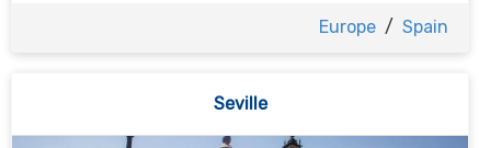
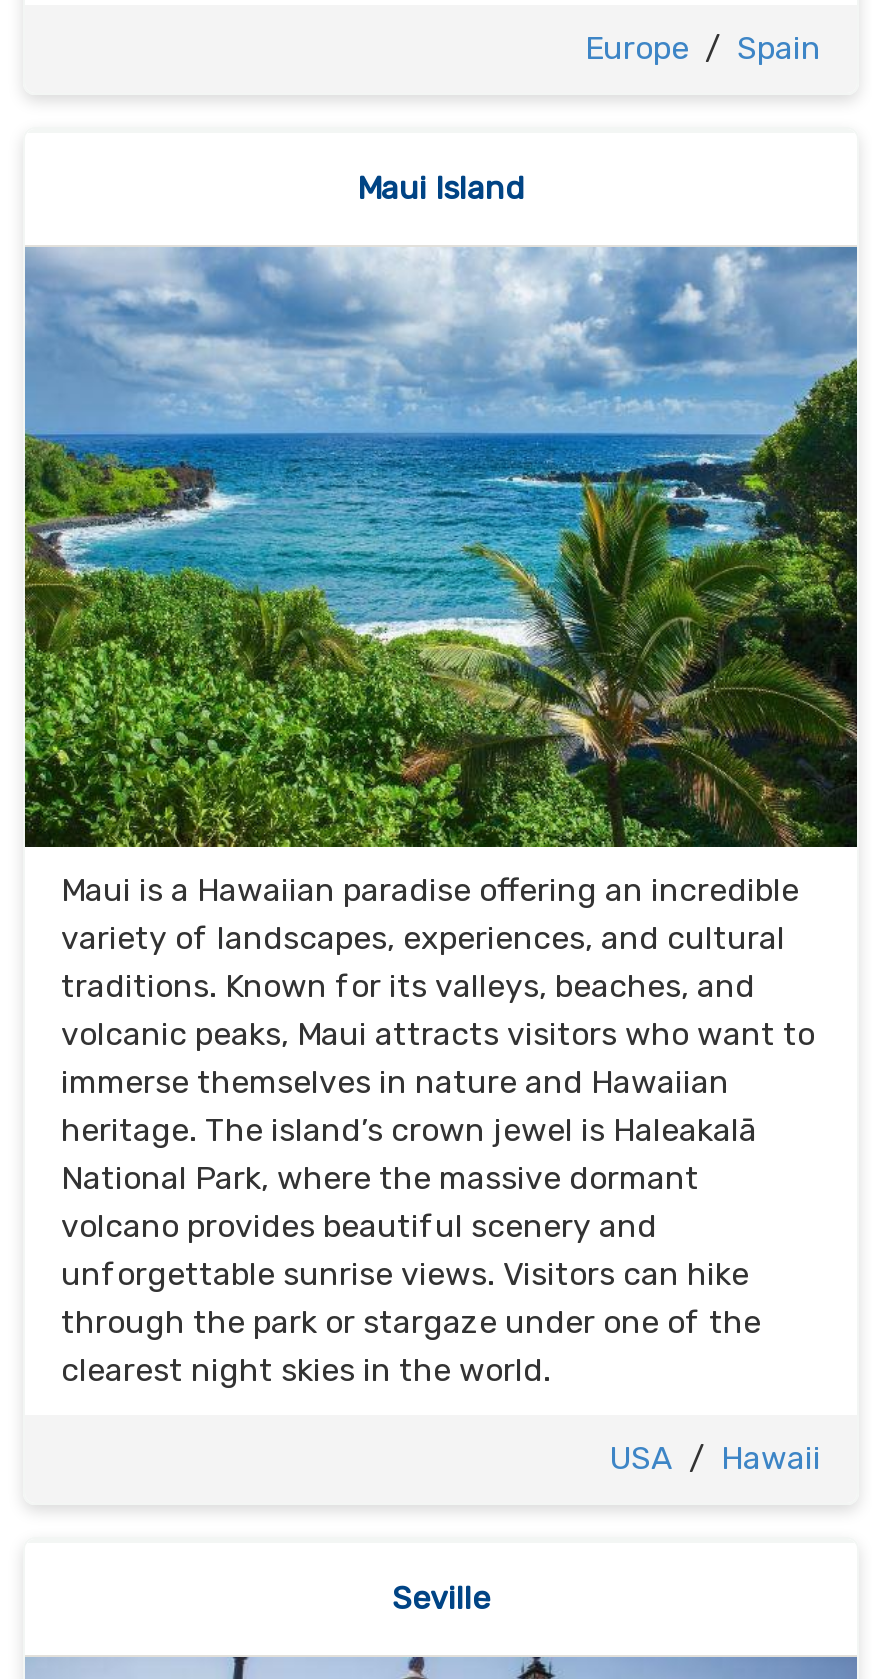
none -> [23,247,859,1477] [image] | Maui is a Hawaiian paradise offering an incredible | variety of landscapes, experiences, and cultural | traditions. Known for its valleys, beaches, and | volcanic peaks, Maui attracts visitors who want to | immerse themselves in nature and Hawaiian | heritage. The island’s crown jewel is Haleakalā | National Park, where the massive dormant | volcano provides beautiful scenery and | unforgettable sunrise views. Visitors can hike | through the park or stargaze under one of the | clearest night skies in the world. | USA / Hawaii
none -> [357,169,525,207] Maui Island

